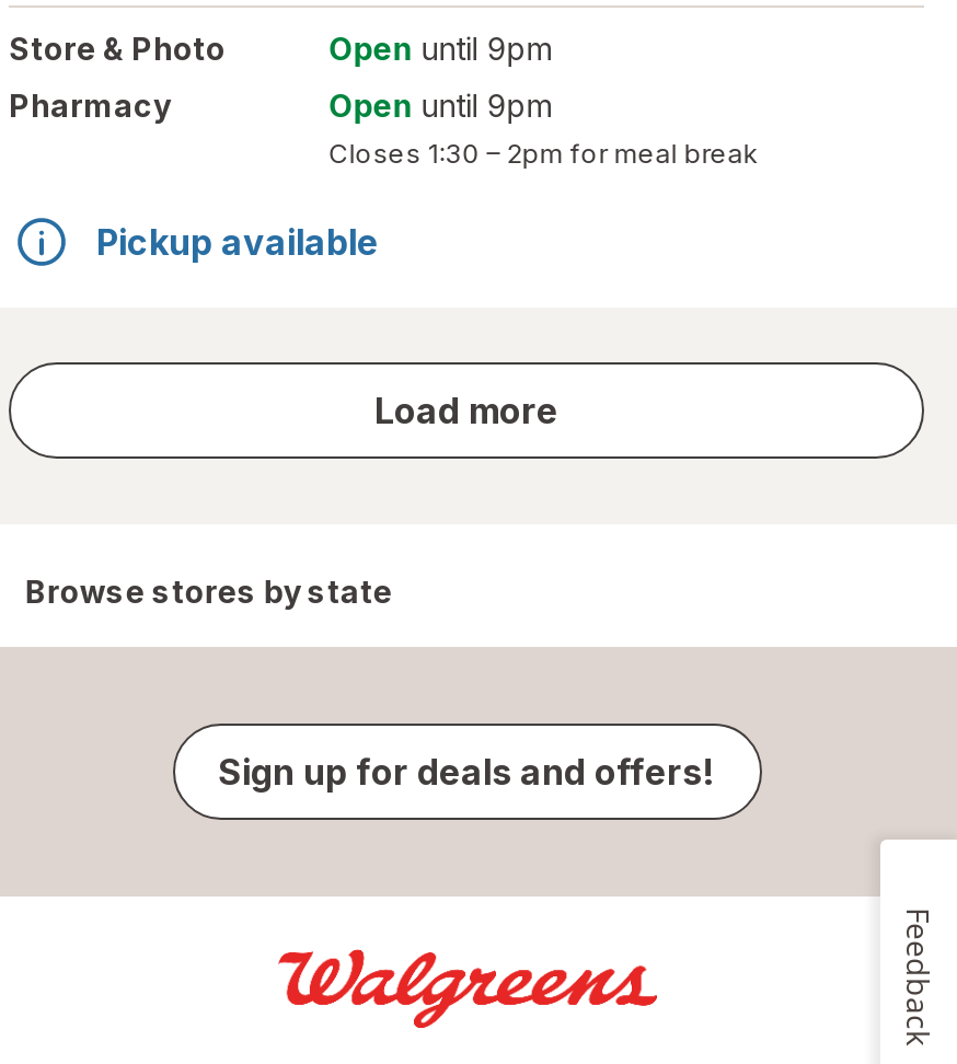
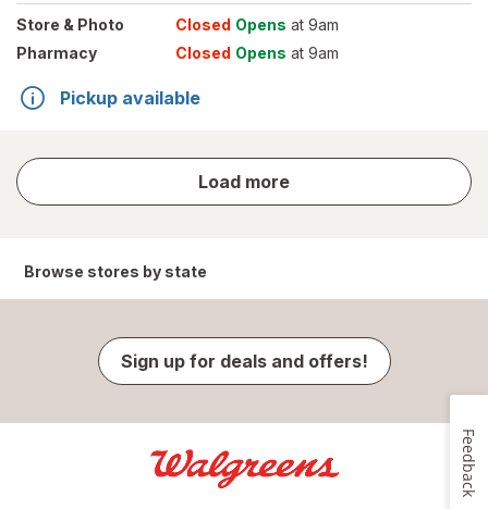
[329,30,550,67] Open until 9pm -> [176,15,339,34] Closed Opens at 9am
[329,86,758,170] Open until 9pm | Closes 1:30 – 2pm for meal break -> [176,44,339,62] Closed Opens at 9am

